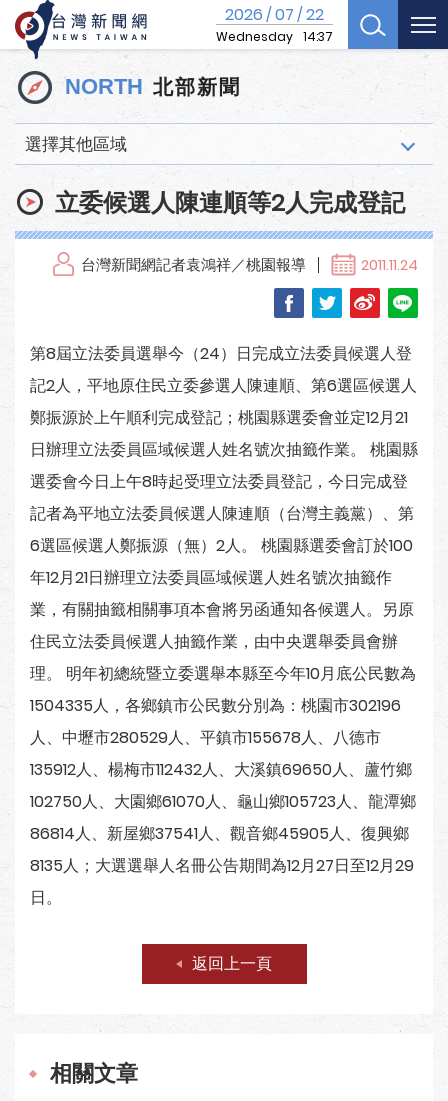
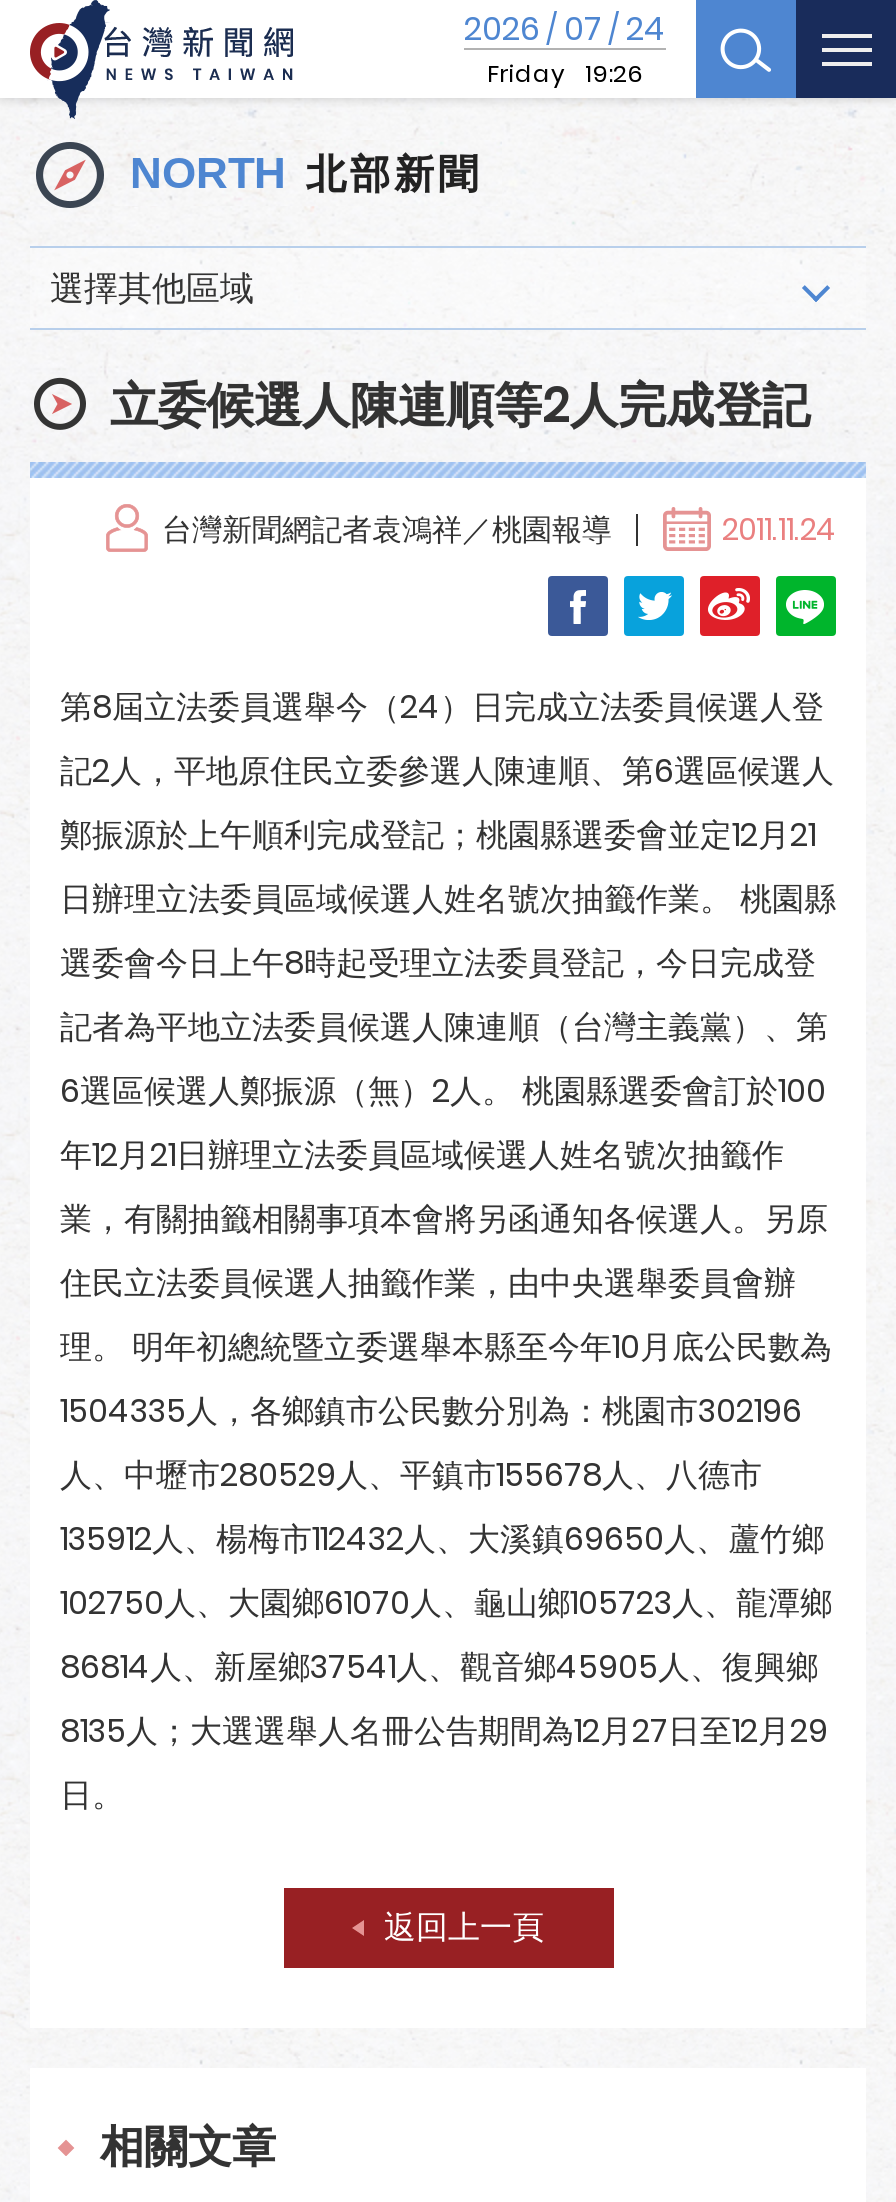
[216,3,333,45] 2026 / 07 / 22 | Wednesday 14:37 -> [464,6,666,90] 2026 / 07 / 24 | Friday 19:26

